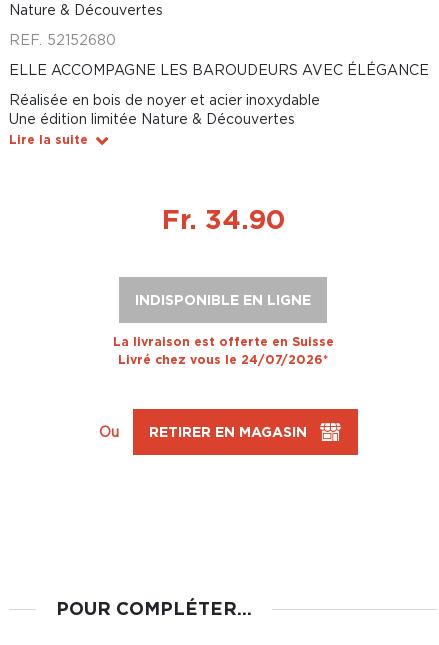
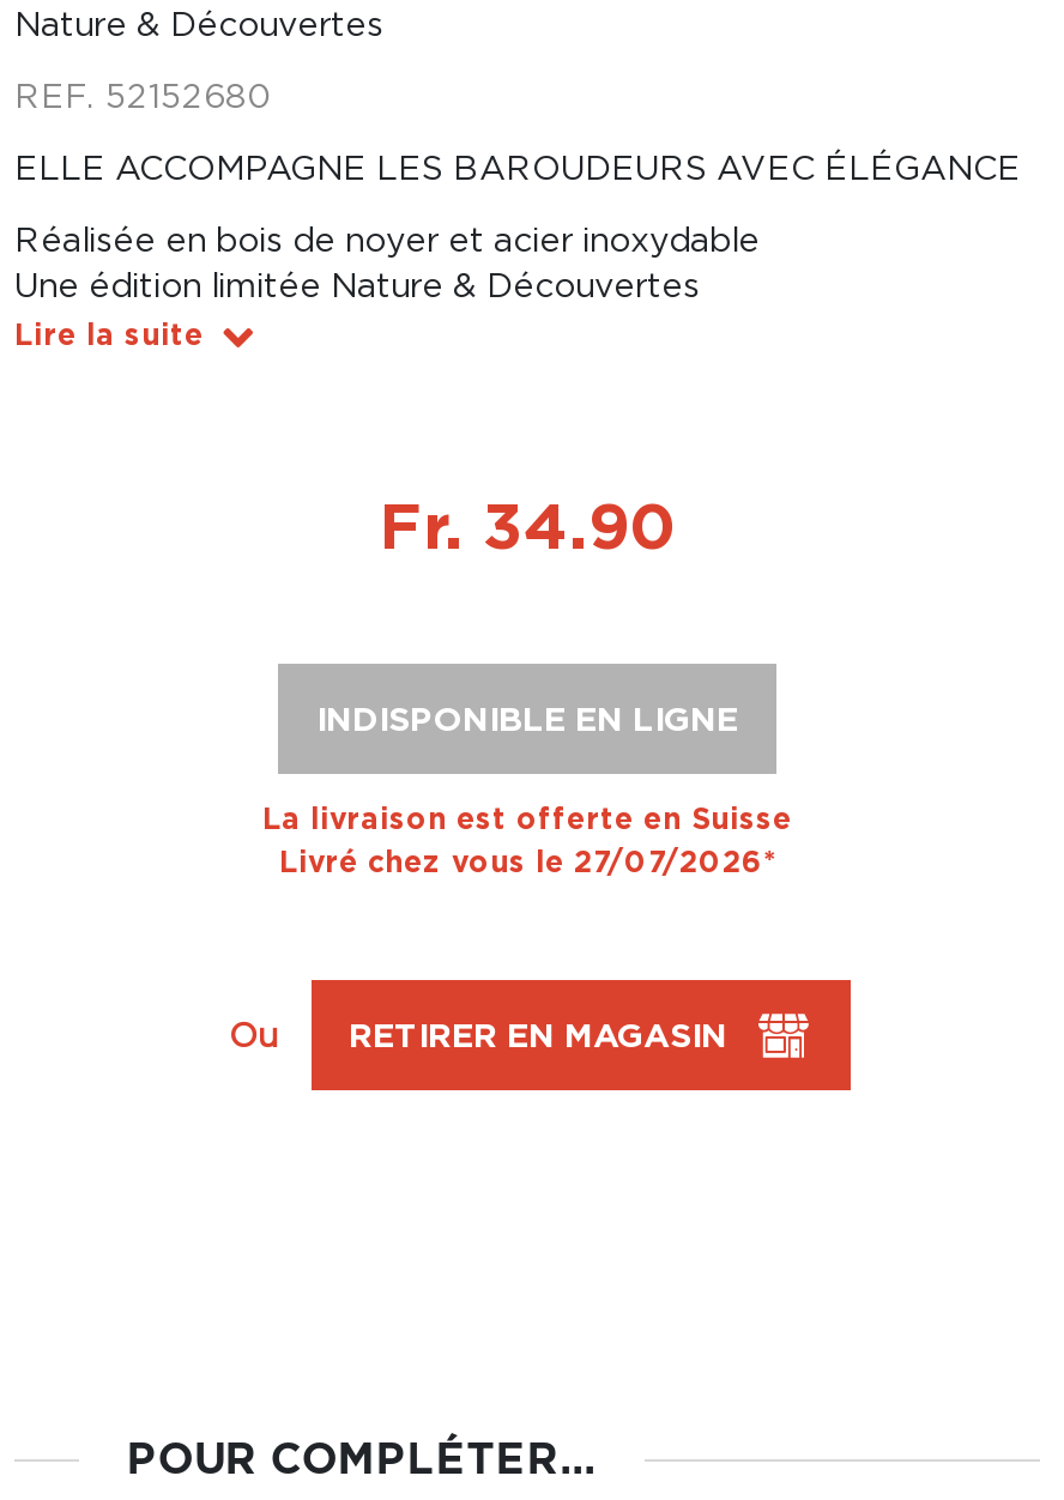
[118,353,328,366] Livré chez vous le 24/07/2026* -> [279,846,775,877] Livré chez vous le 27/07/2026*

